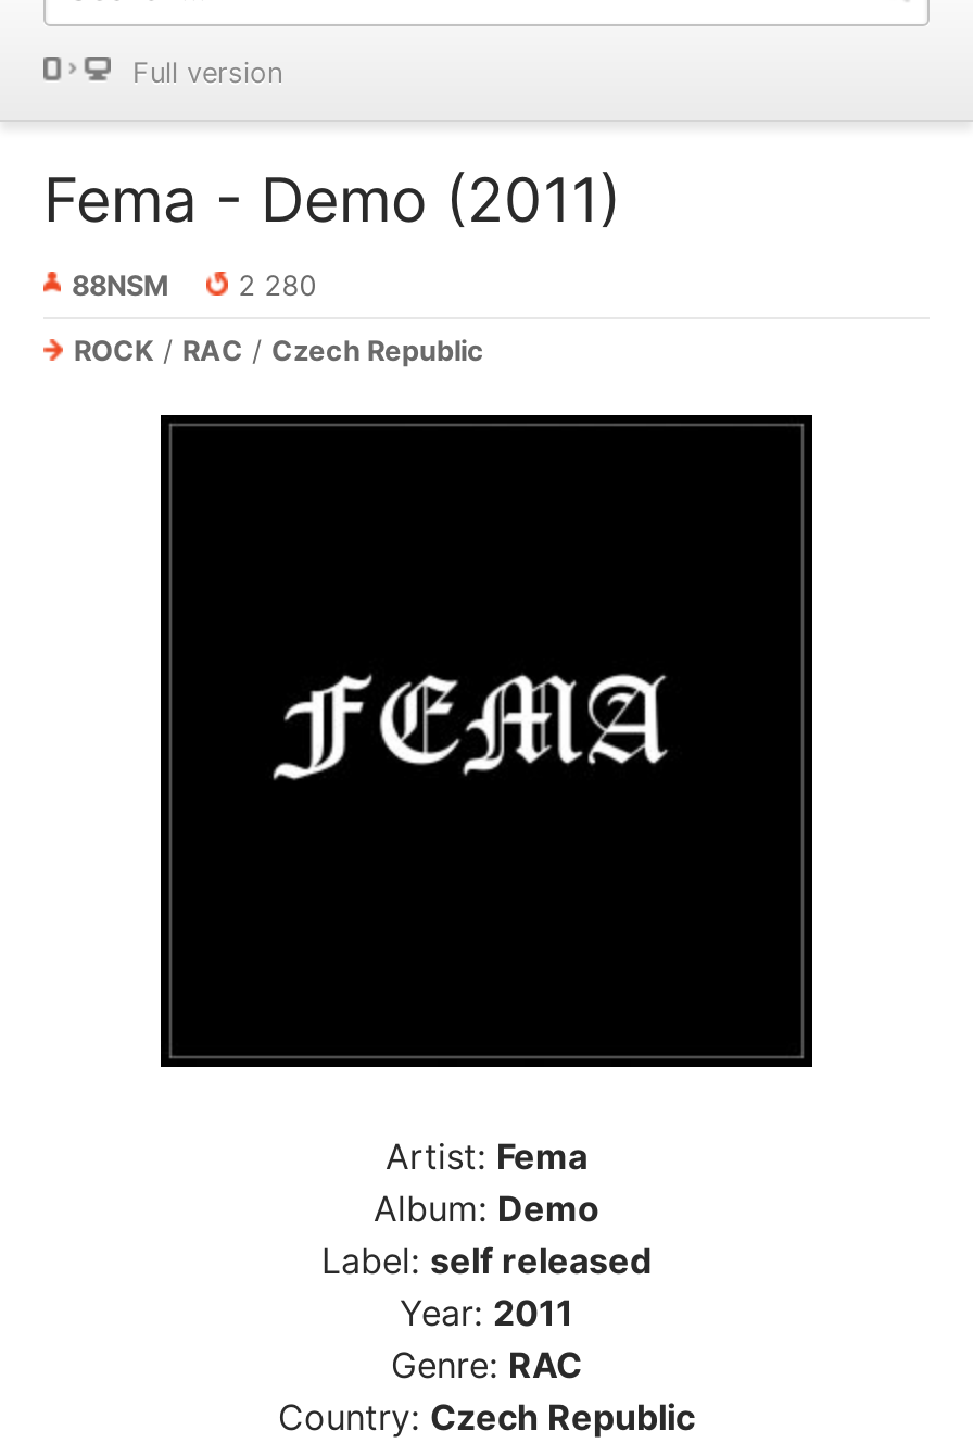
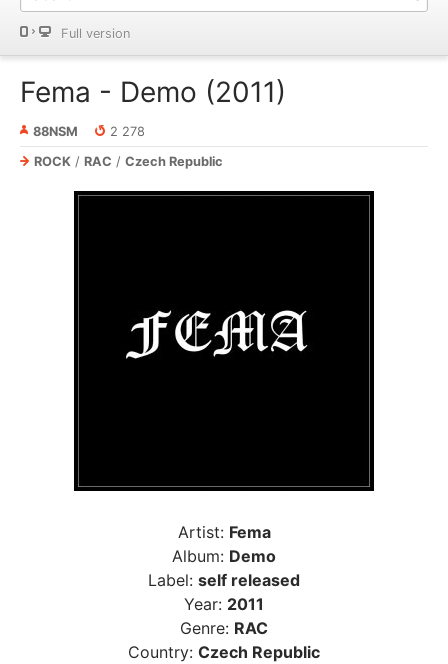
[238,269,317,302] 2 280 -> [110,124,145,139] 2 278

